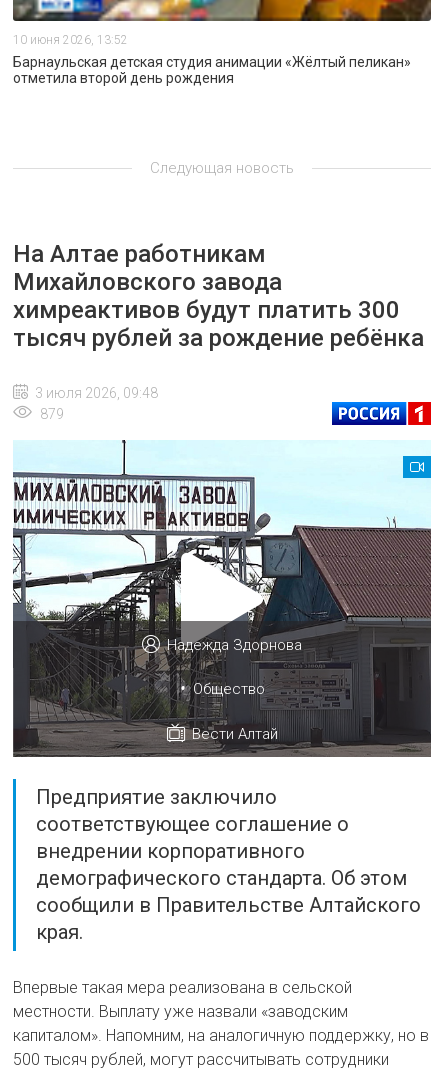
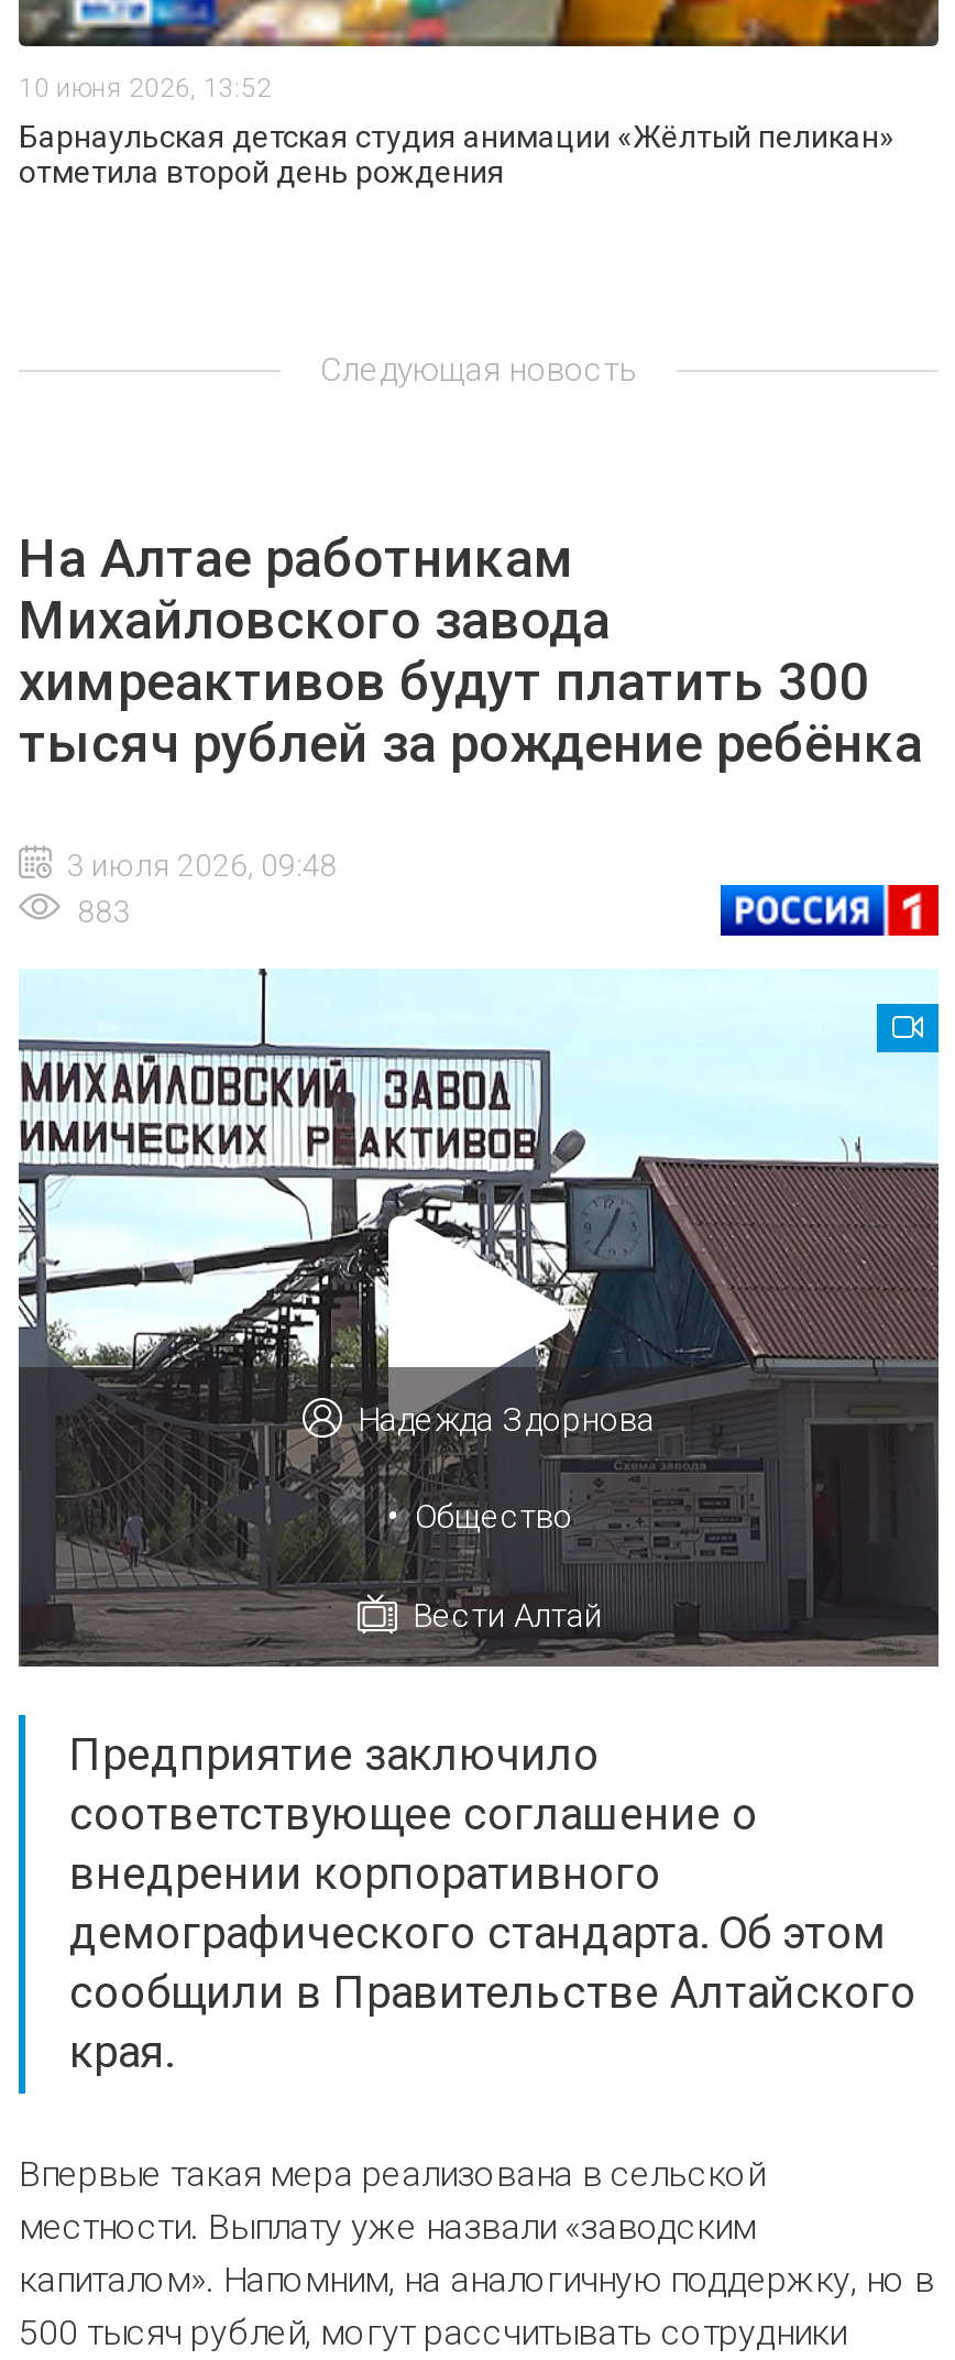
[37,406,64,422] 879 -> [72,895,131,930] 883

